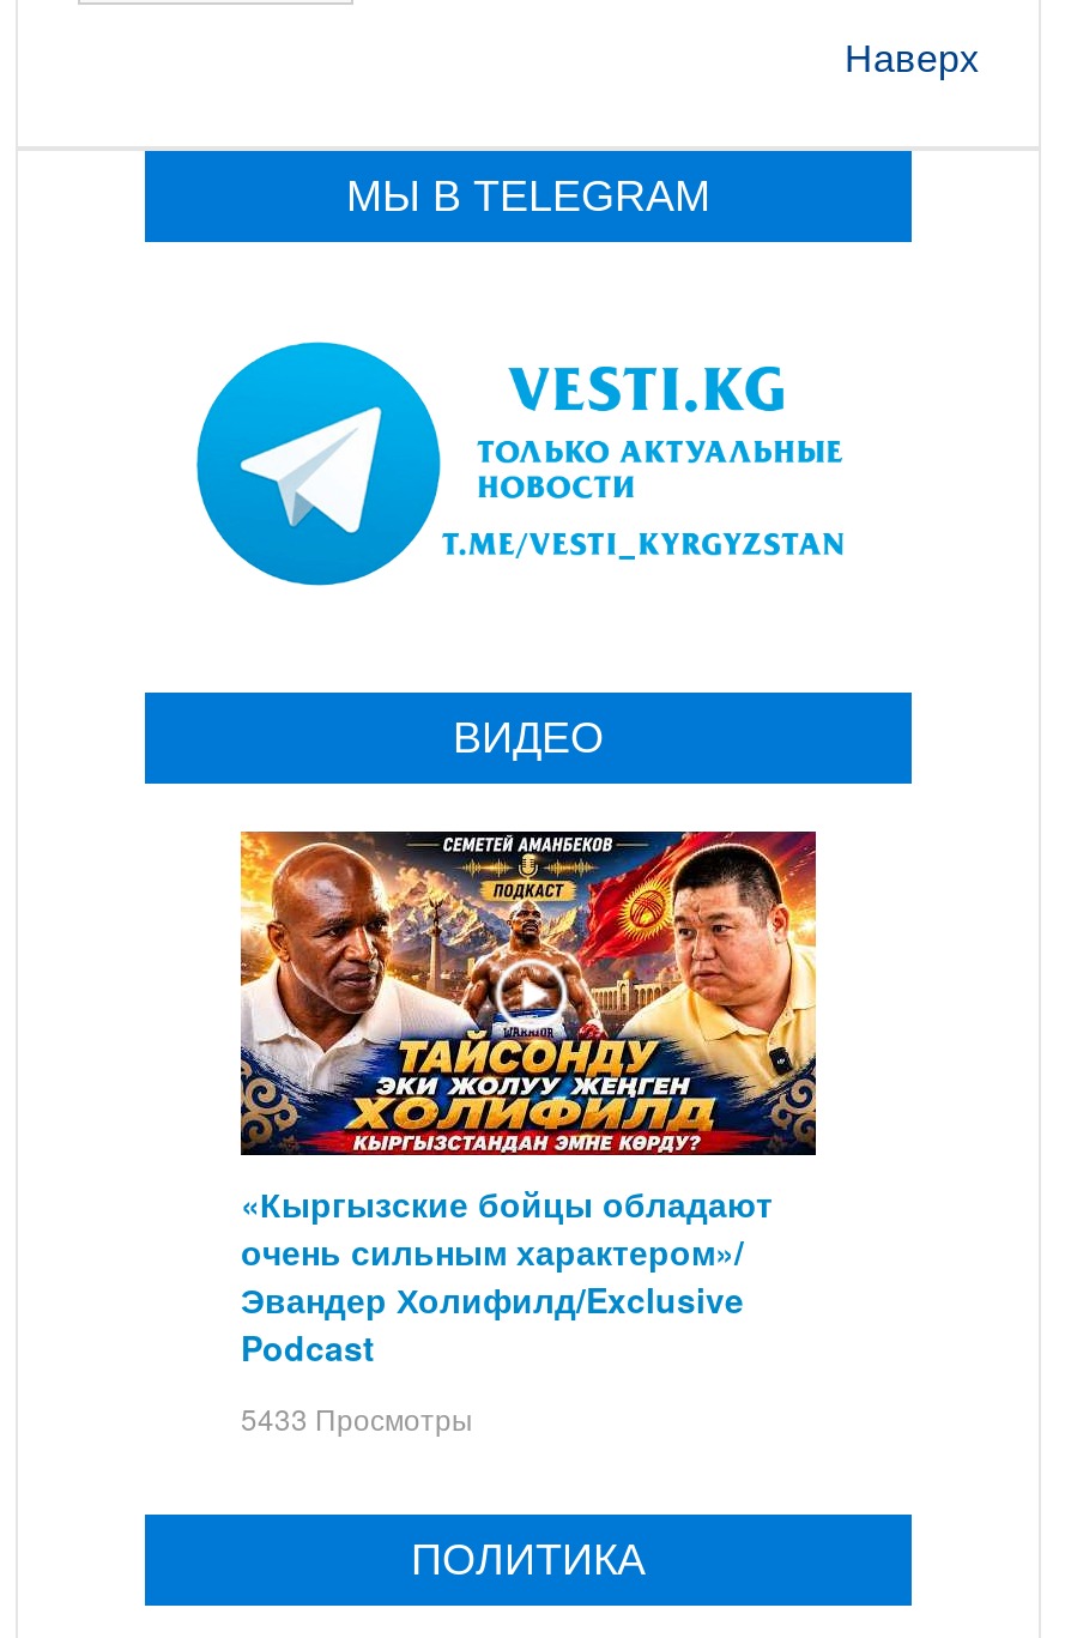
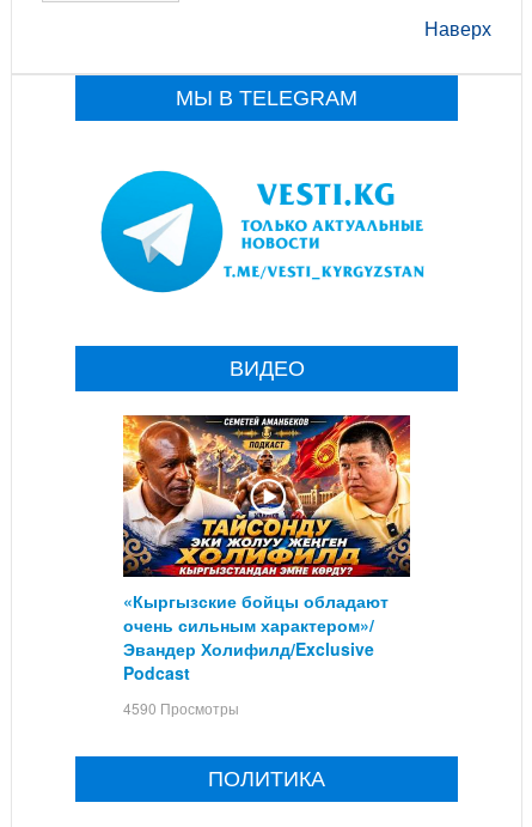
[241,1397,473,1437] 5433 Просмотры -> [123,698,239,718] 4590 Просмотры

